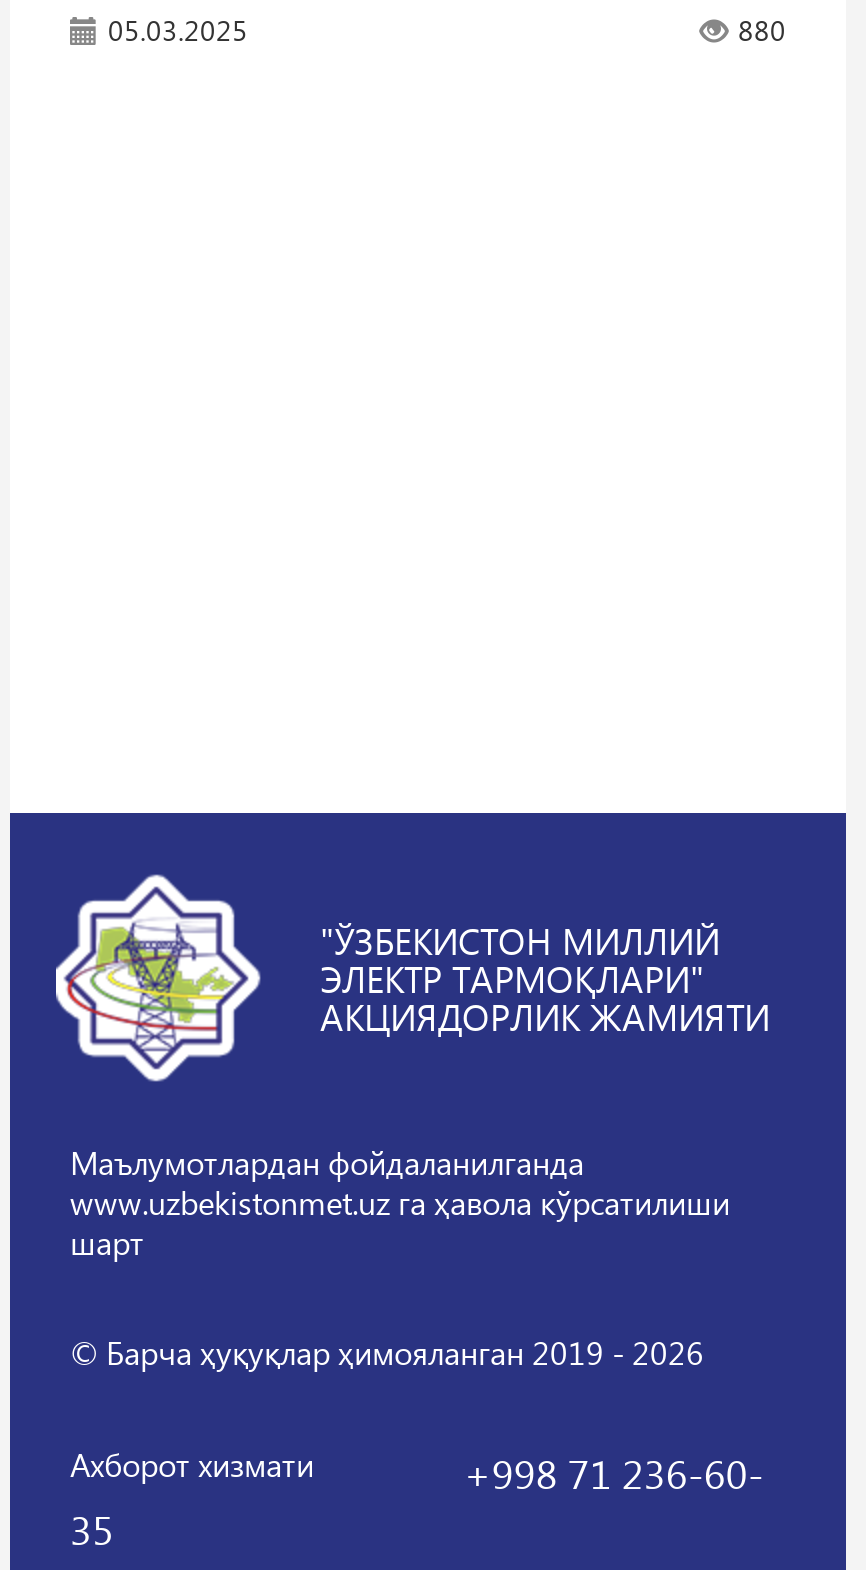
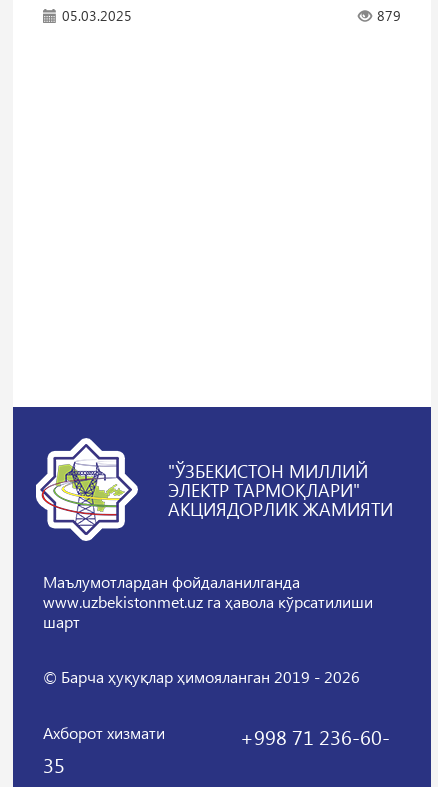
[738,10,786,48] 880 -> [377,5,401,24] 879

